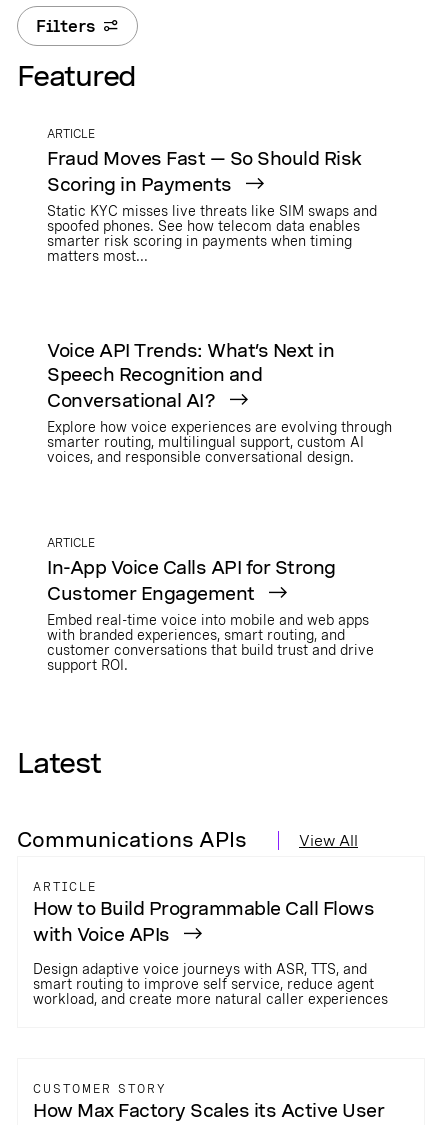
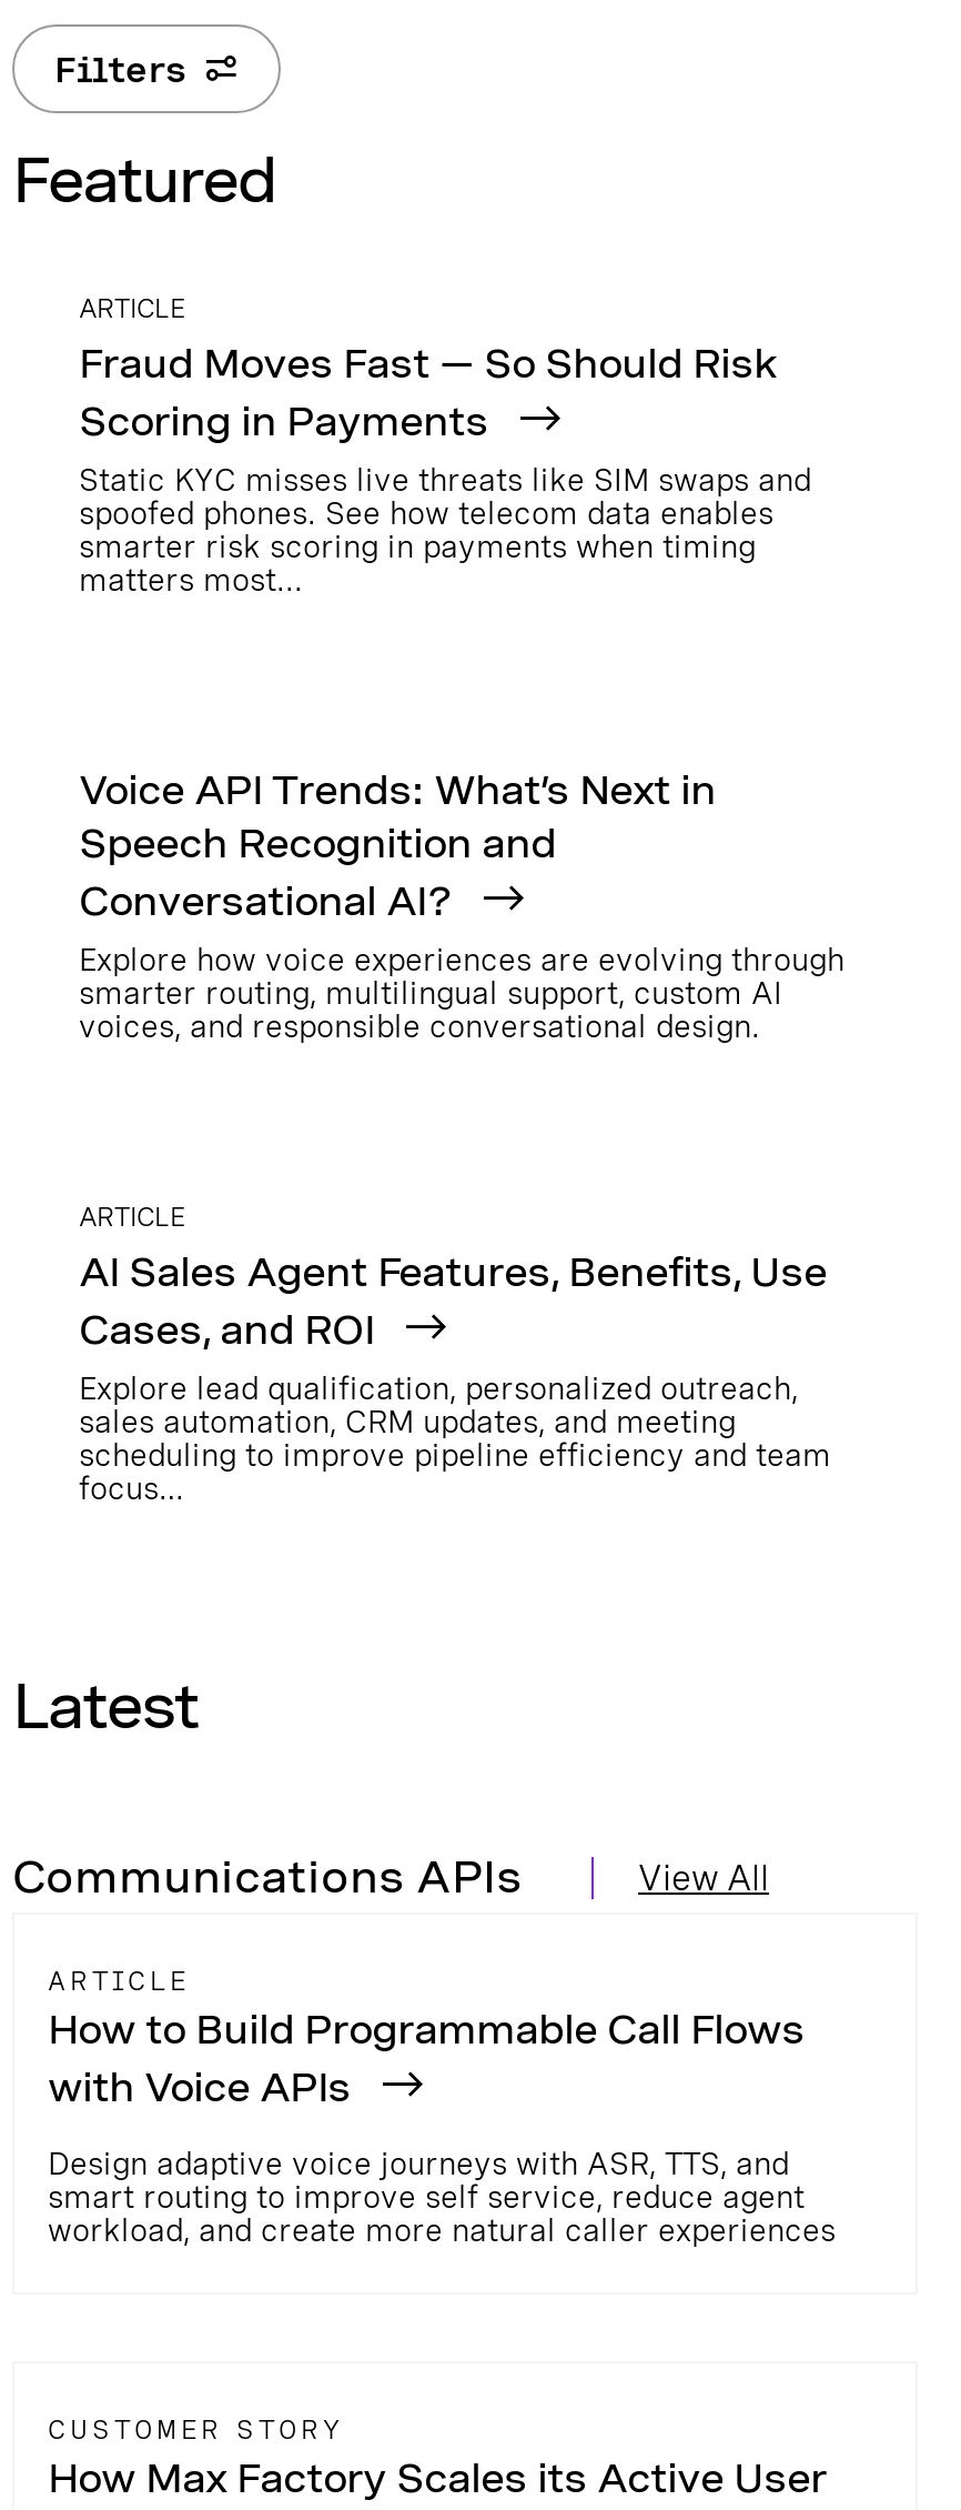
[47,557,374,673] In-App Voice Calls API for Strong | Customer Engagement | Embed real-time voice into mobile and web apps | with branded experiences, smart routing, and | customer conversations that build trust and drive | support ROI. -> [79,1248,831,1506] AI Sales Agent Features, Benefits, Use | Cases, and ROI | Explore lead qualification, personalized outreach, | sales automation, CRM updates, and meeting | scheduling to improve pipeline efficiency and team | focus…

